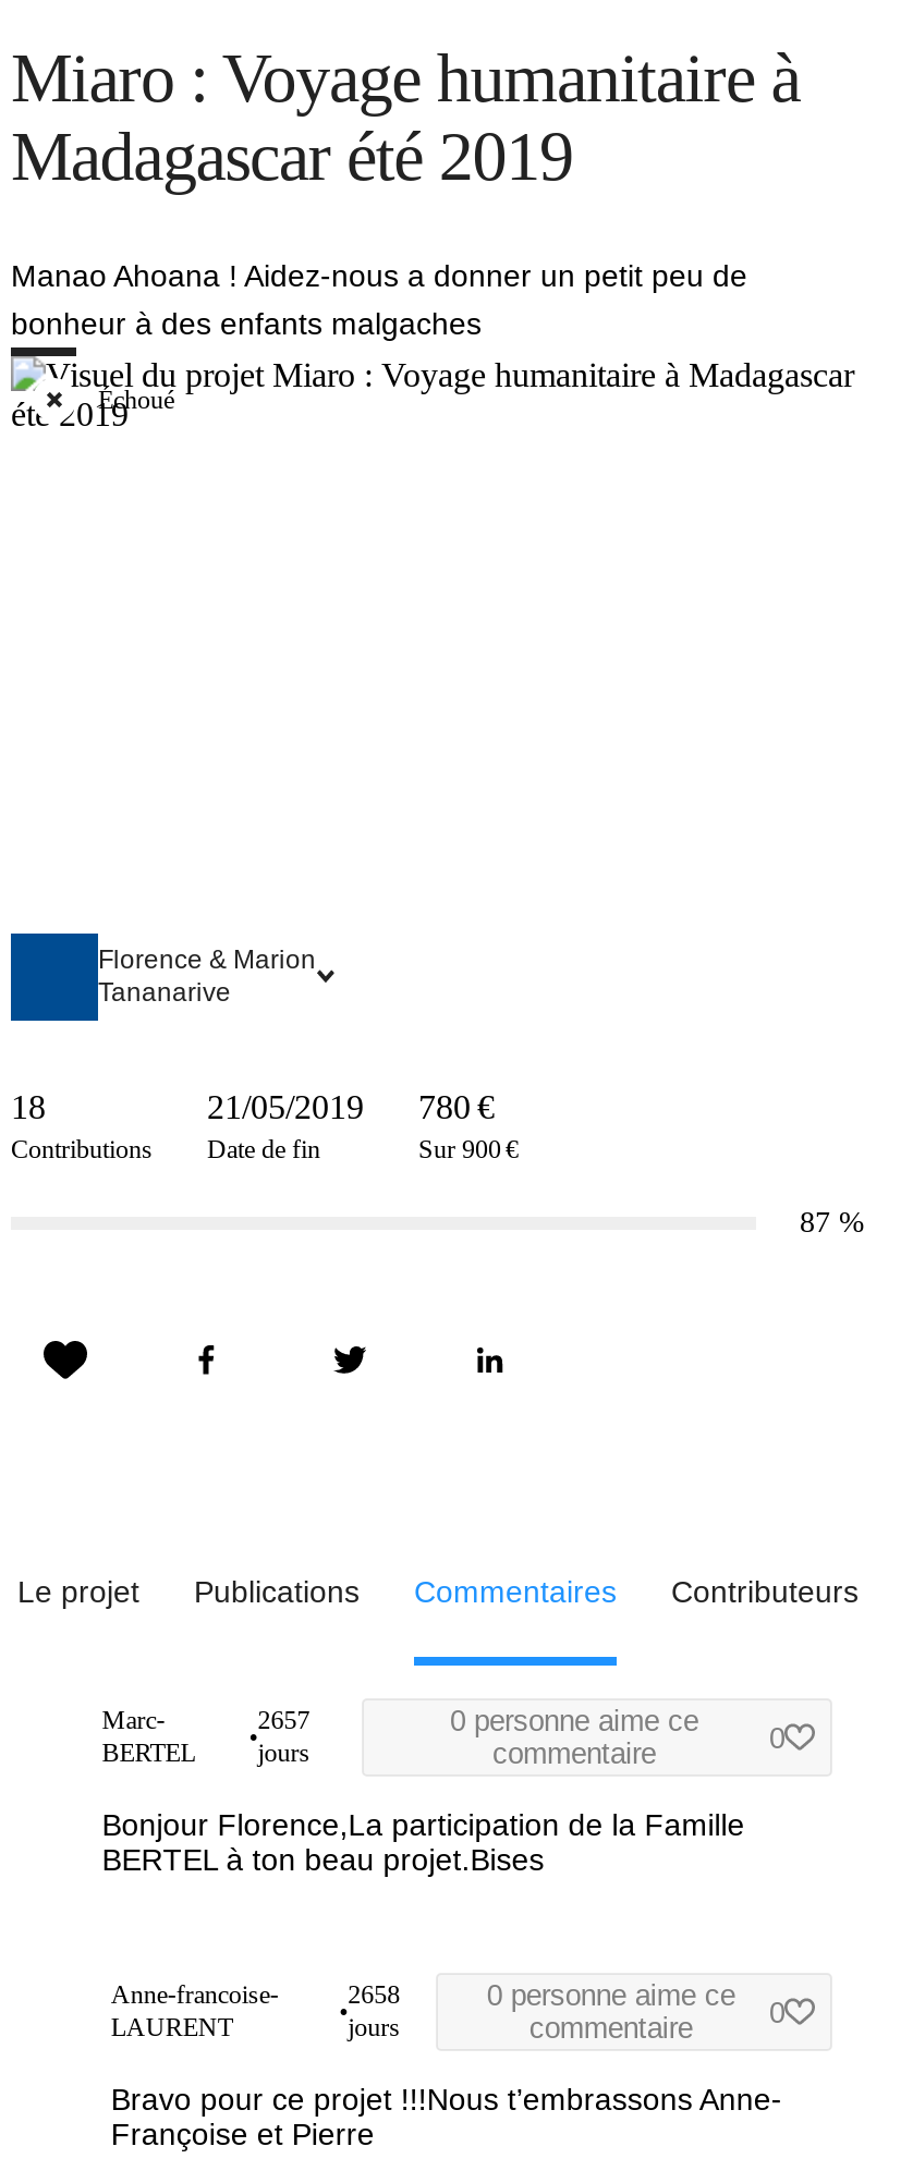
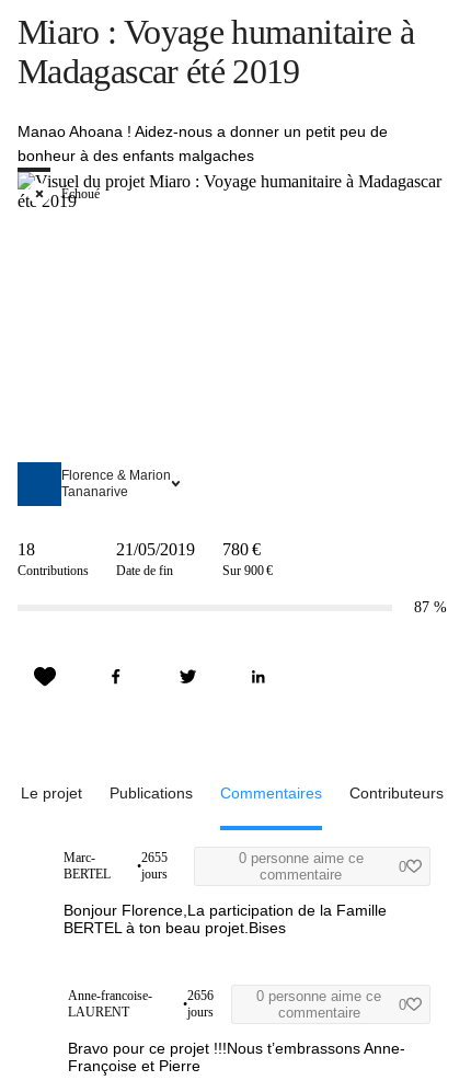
[258,1705,310,1736] 2657 -> [142,850,168,865] 2655
[348,1980,400,2010] 2658 -> [187,988,213,1003] 2656

